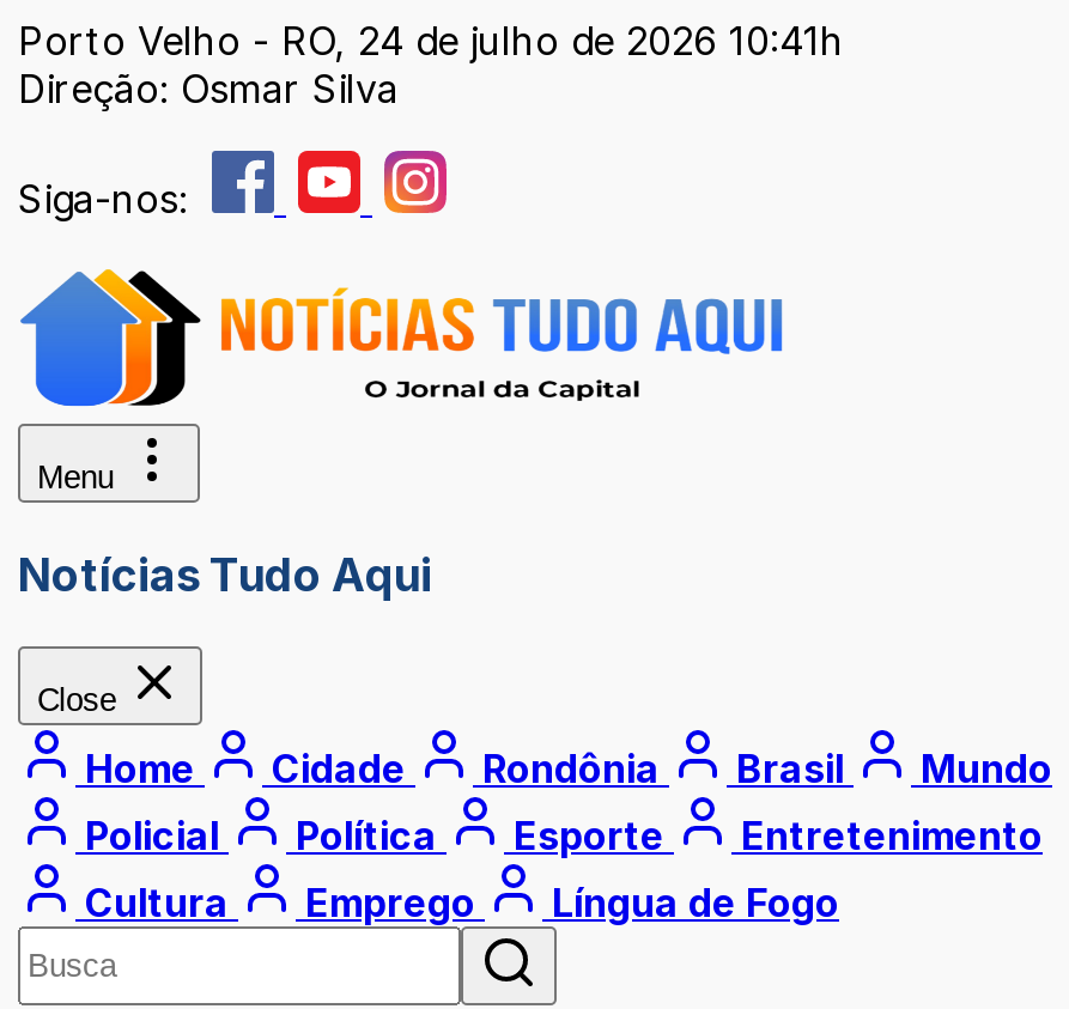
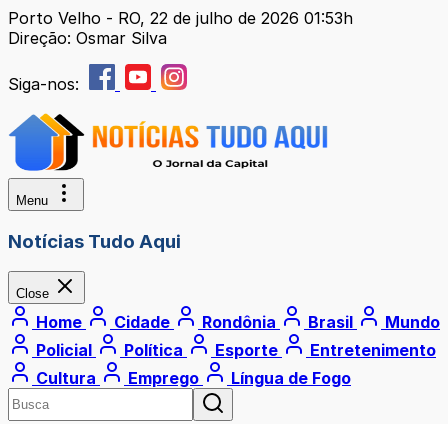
[18,17,844,65] Porto Velho - RO, 24 de julho de 2026 10:41h -> [8,8,353,28] Porto Velho - RO, 22 de julho de 2026 01:53h

